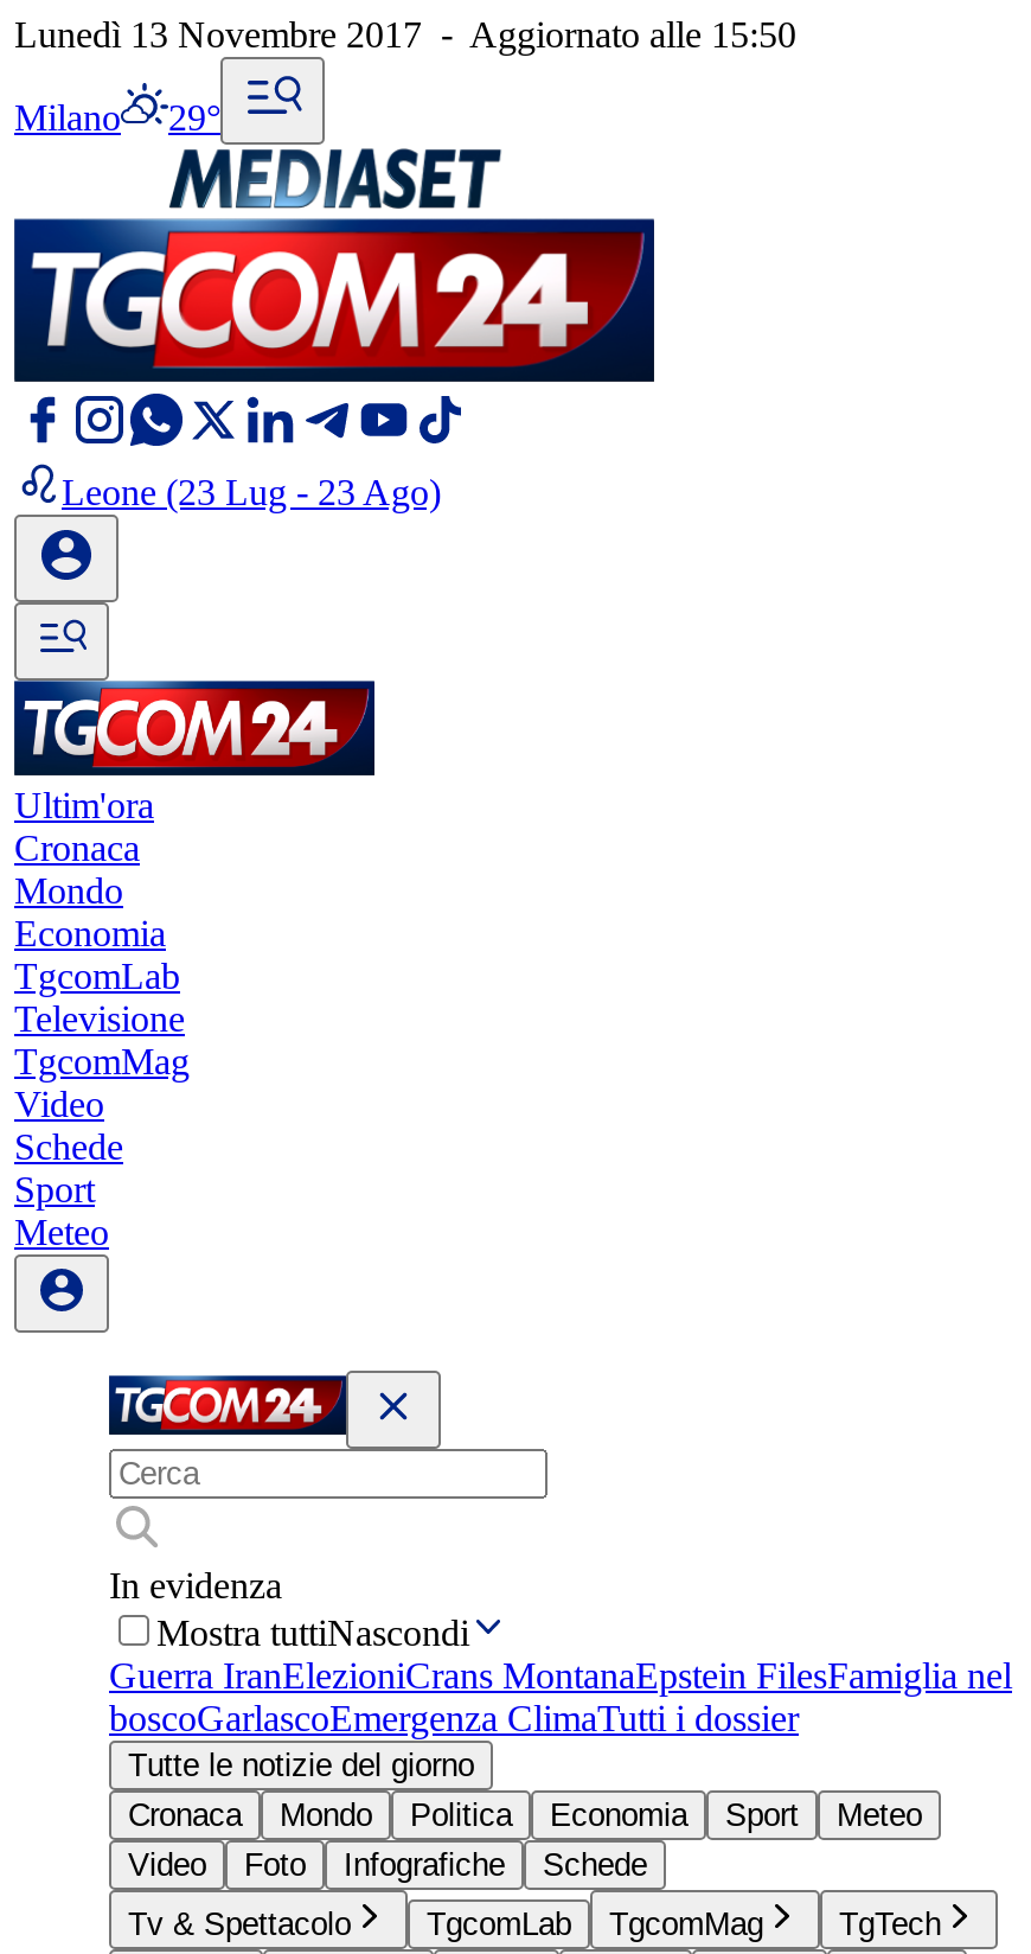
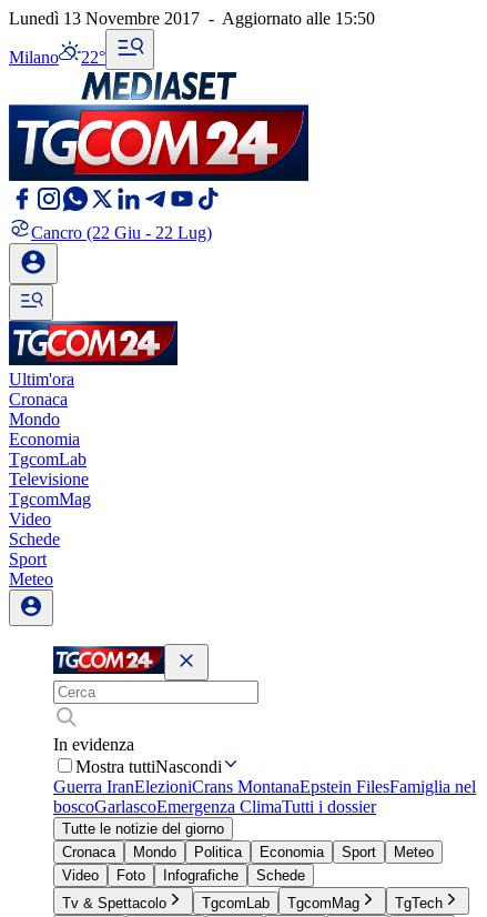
[14,97,220,138] Milano 29° -> [9,48,105,67] Milano 22°
[62,472,441,512] Leone (23 Lug - 23 Ago) -> [31,223,212,242] Cancro (22 Giu - 22 Lug)

